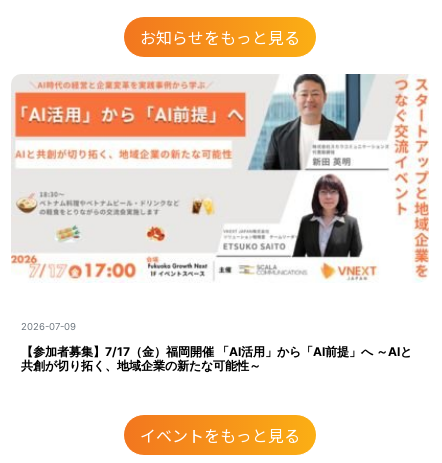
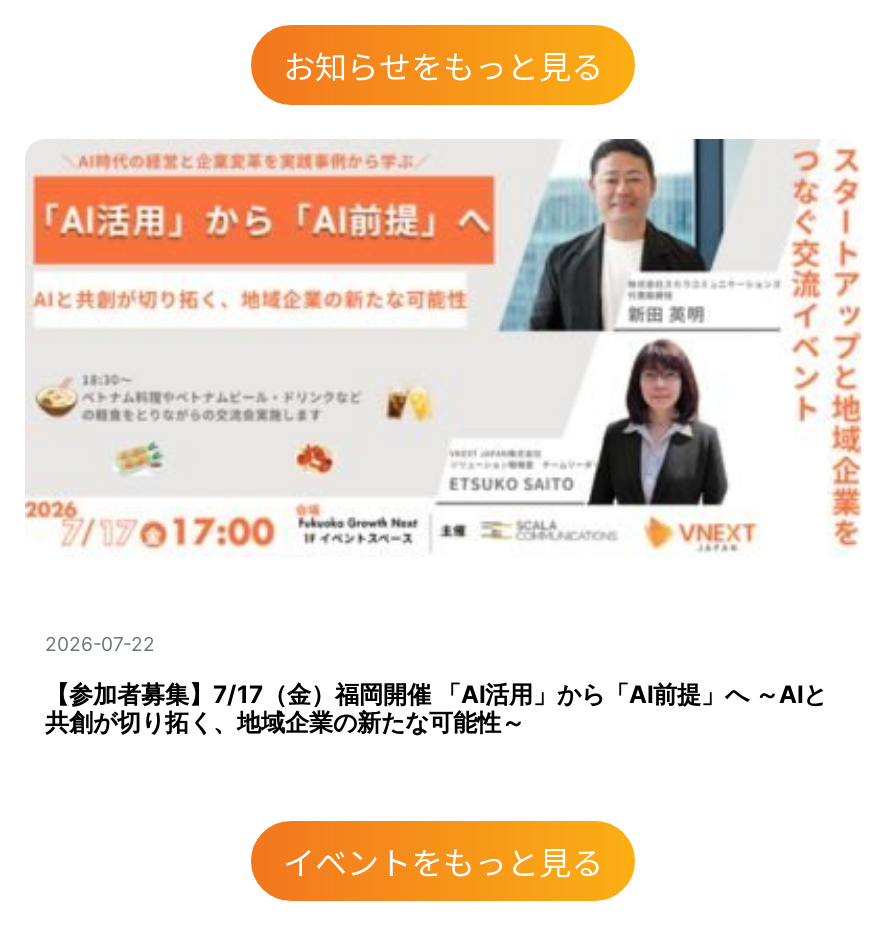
[21,321,76,332] 2026-07-09 -> [45,634,155,656] 2026-07-22

